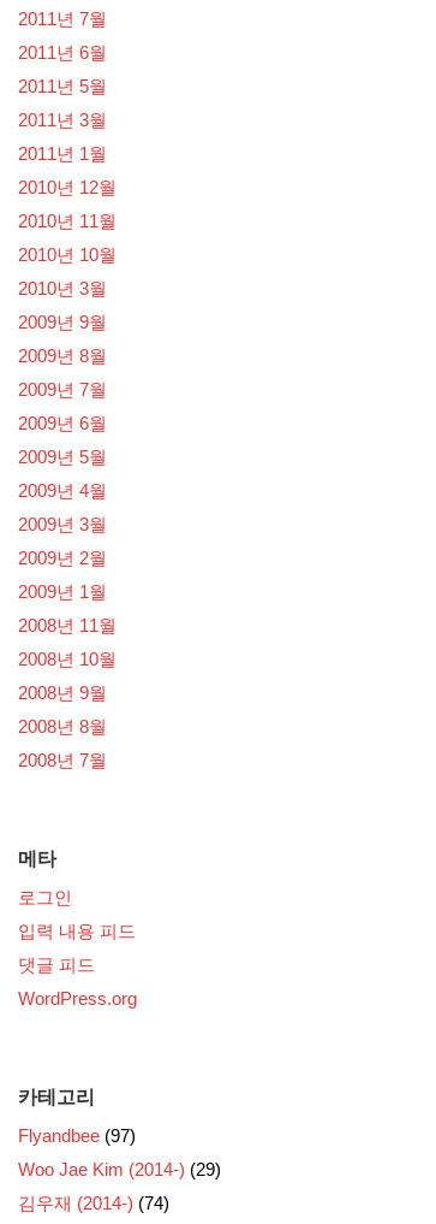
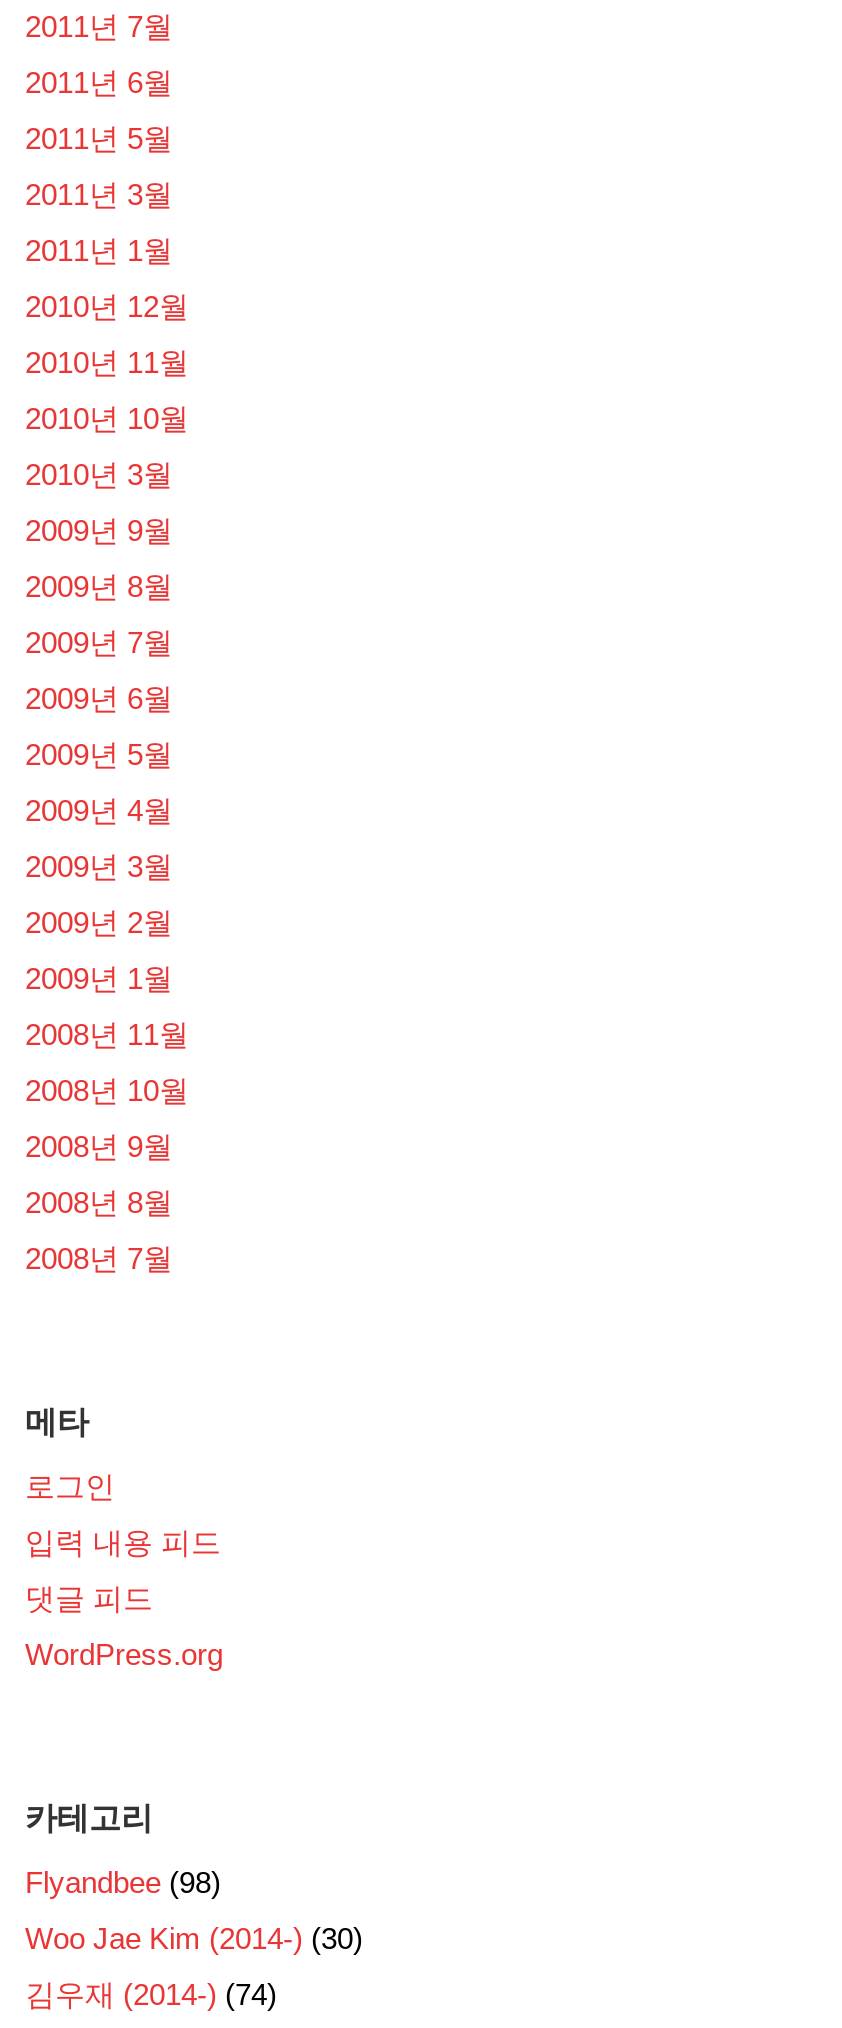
[18,1125,136,1146] Flyandbee (97) -> [25,1865,221,1899] Flyandbee (98)
[18,1159,221,1179] Woo Jae Kim (2014-) (29) -> [25,1921,363,1955] Woo Jae Kim (2014-) (30)

